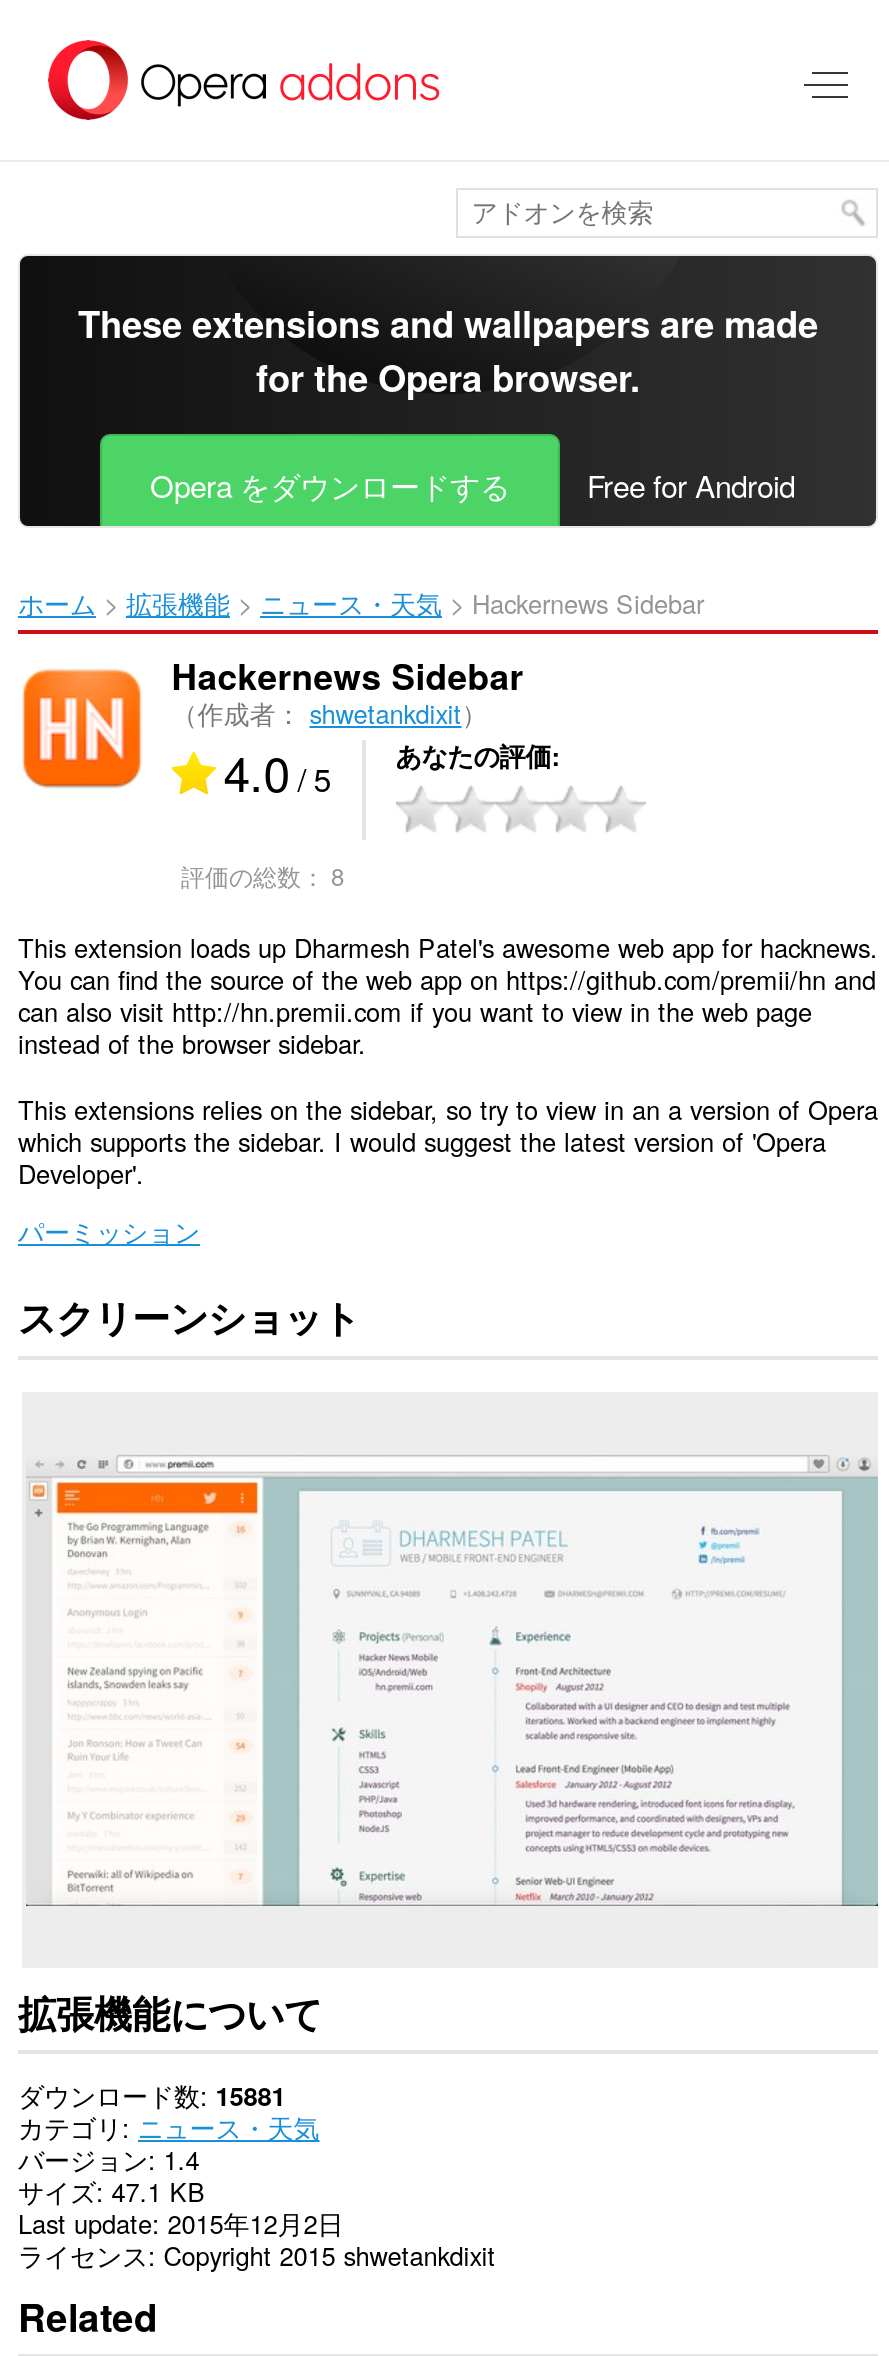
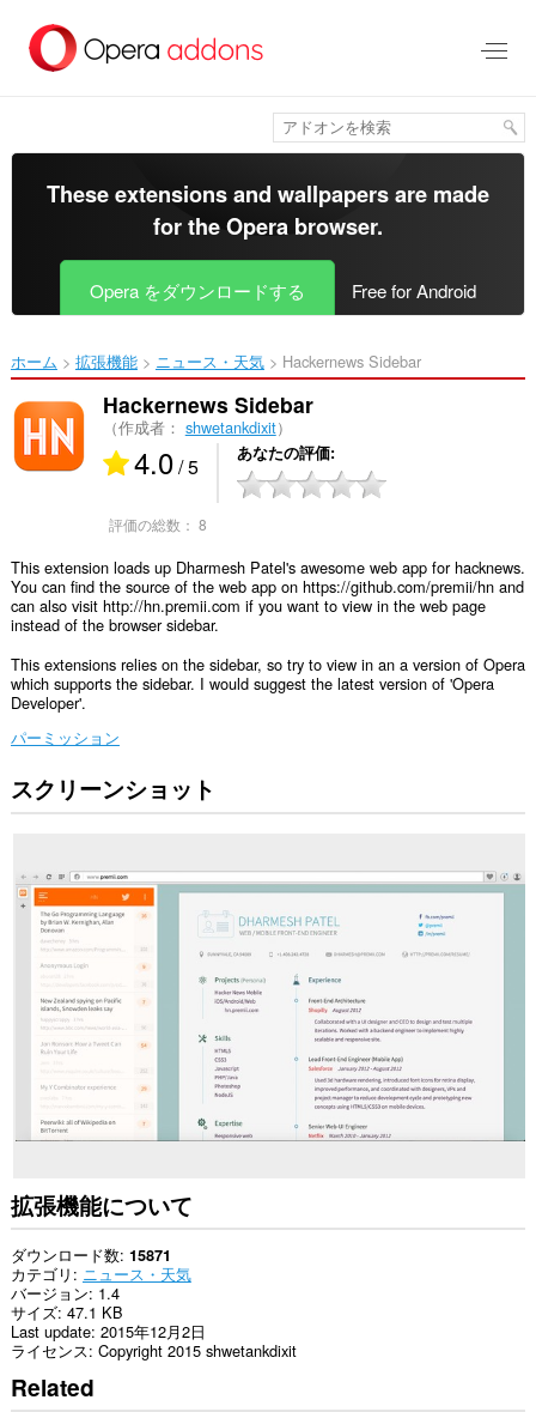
[18,2076,286,2114] ダウンロード数 15881 -> [11,1243,171,1266] ダウンロード数 15871

